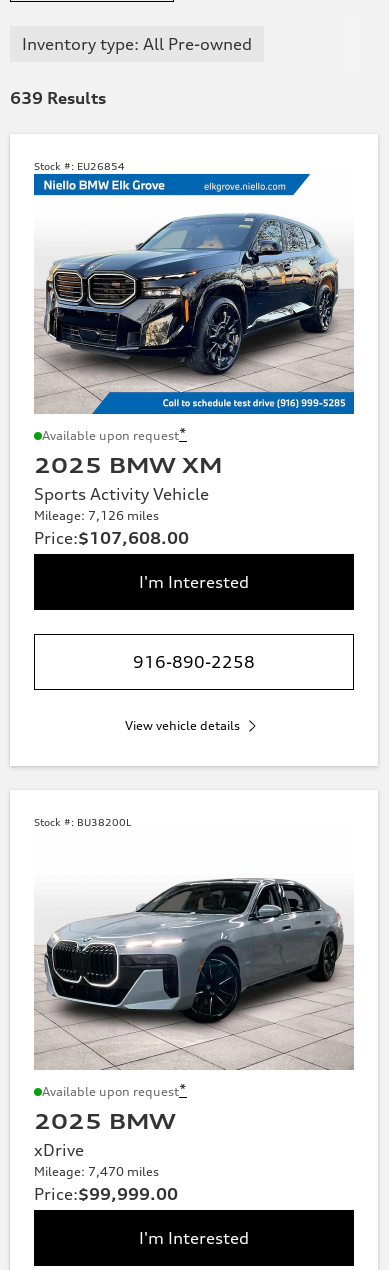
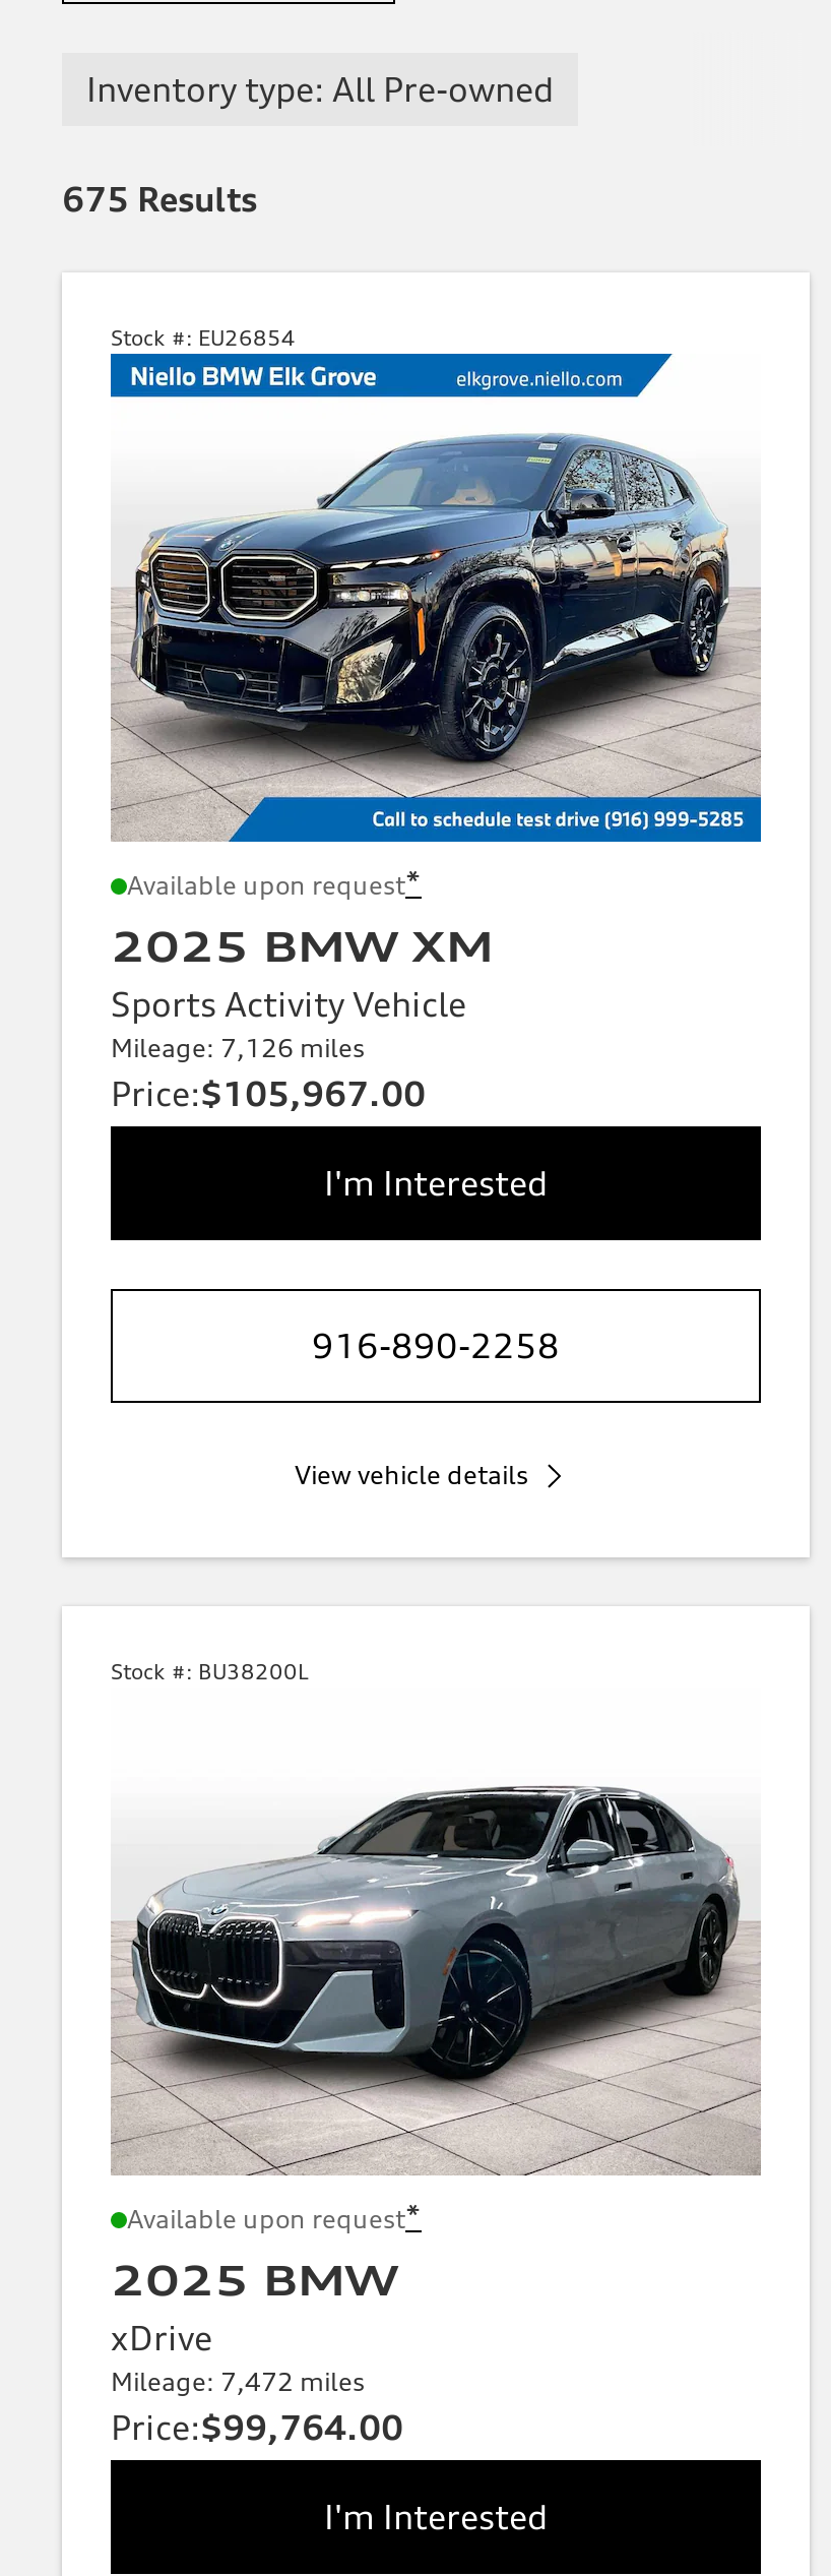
[10,88,106,108] 639 Results -> [62,179,257,220] 675 Results
[34,528,189,548] Price:$107,608.00 -> [111,1074,426,1114] Price:$105,967.00
[34,1164,159,1179] Mileage: 7,470 miles -> [111,2367,365,2397] Mileage: 7,472 miles
[34,1184,178,1204] Price:$99,999.00 -> [111,2407,403,2448] Price:$99,764.00

